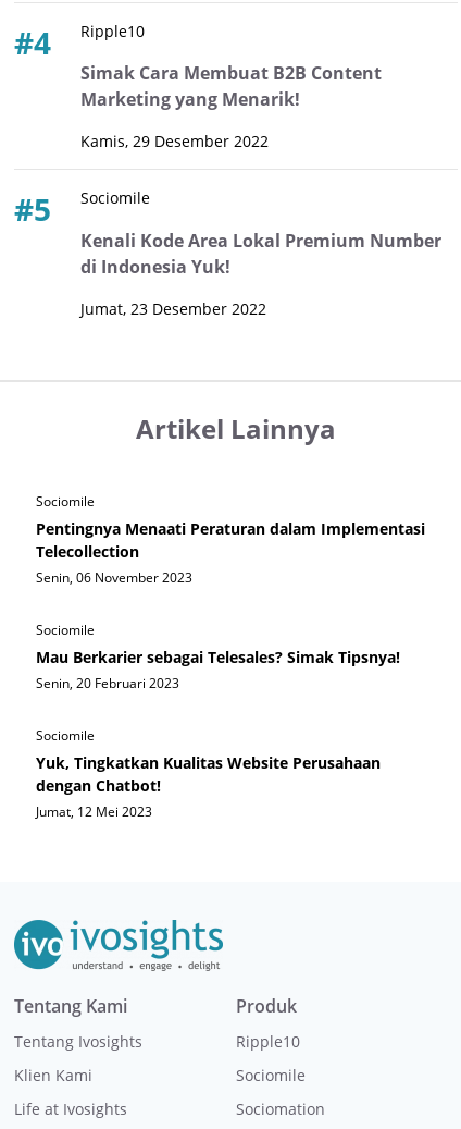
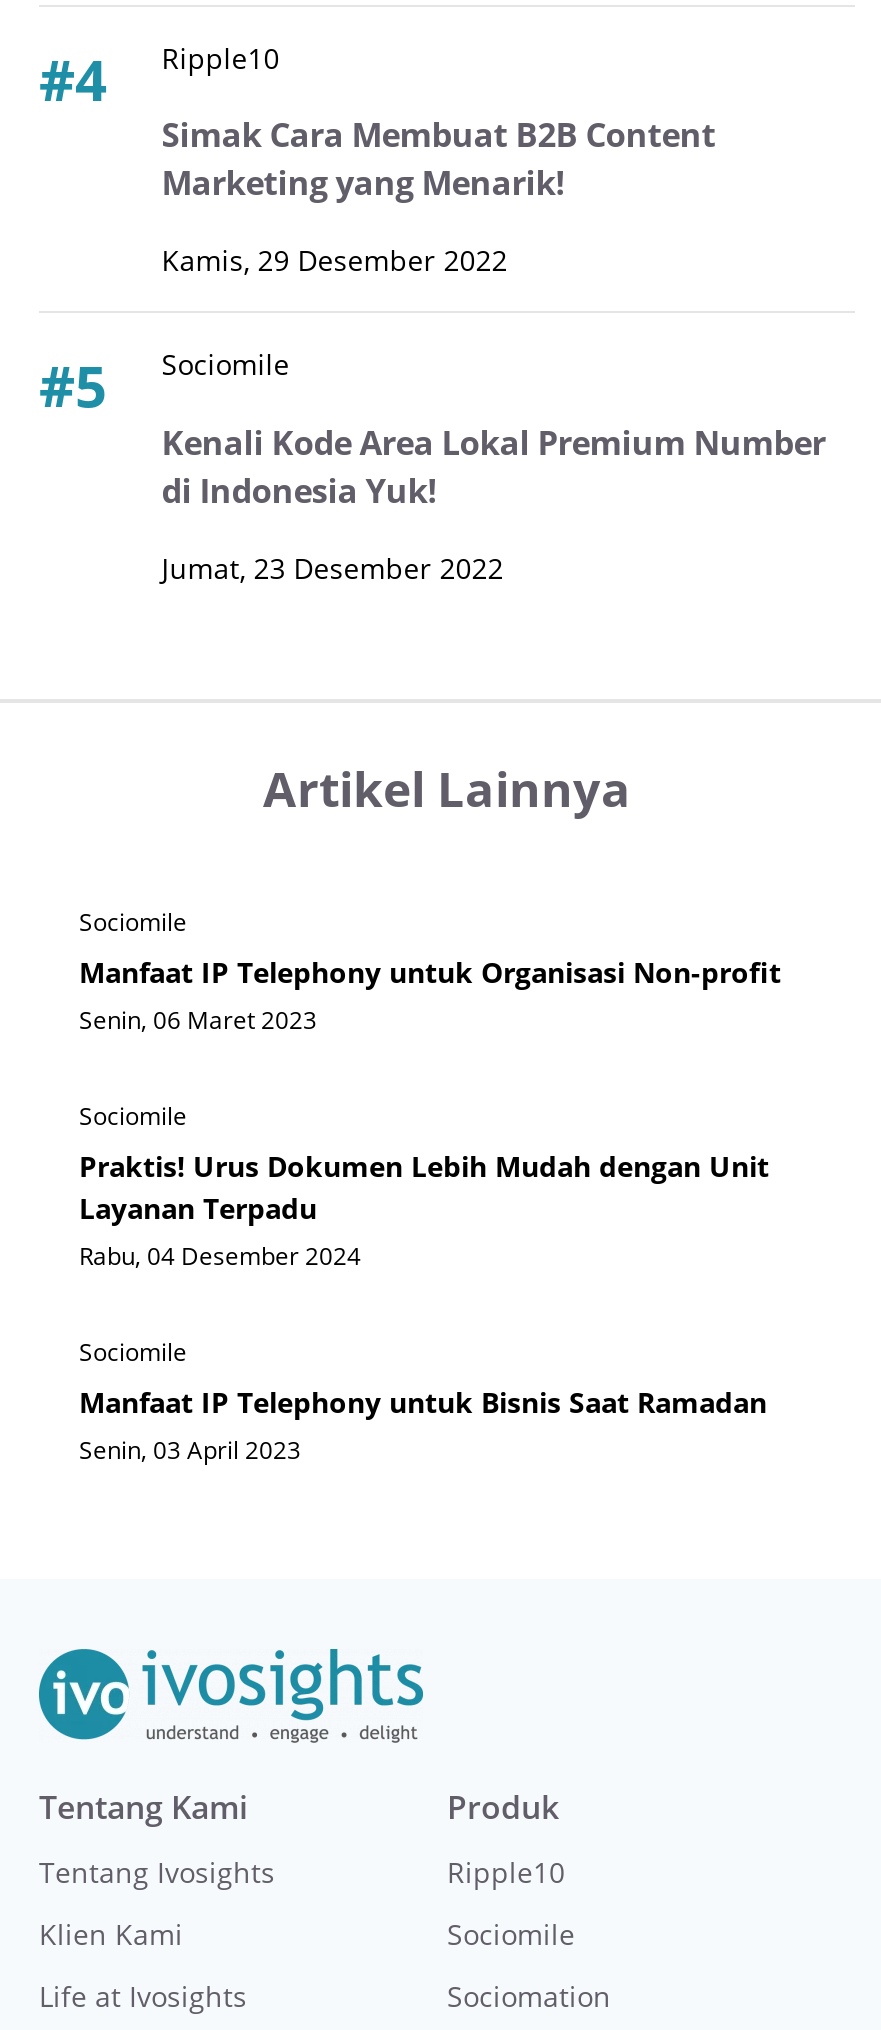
[36,518,425,587] Pentingnya Menaati Peraturan dalam Implementasi | Telecollection | Senin, 06 November 2023 -> [79,953,781,1037] Manfaat IP Telephony untuk Organisasi Non-profit | Senin, 06 Maret 2023
[36,647,400,693] Mau Berkarier sebagai Telesales? Simak Tipsnya! | Senin, 20 Februari 2023 -> [79,1147,769,1273] Praktis! Urus Dokumen Lebih Mudah dengan Unit | Layanan Terpadu | Rabu, 04 Desember 2024
[36,752,381,821] Yuk, Tingkatkan Kualitas Website Perusahaan | dengan Chatbot! | Jumat, 12 Mei 2023 -> [79,1383,767,1467] Manfaat IP Telephony untuk Bisnis Saat Ramadan | Senin, 03 April 2023

